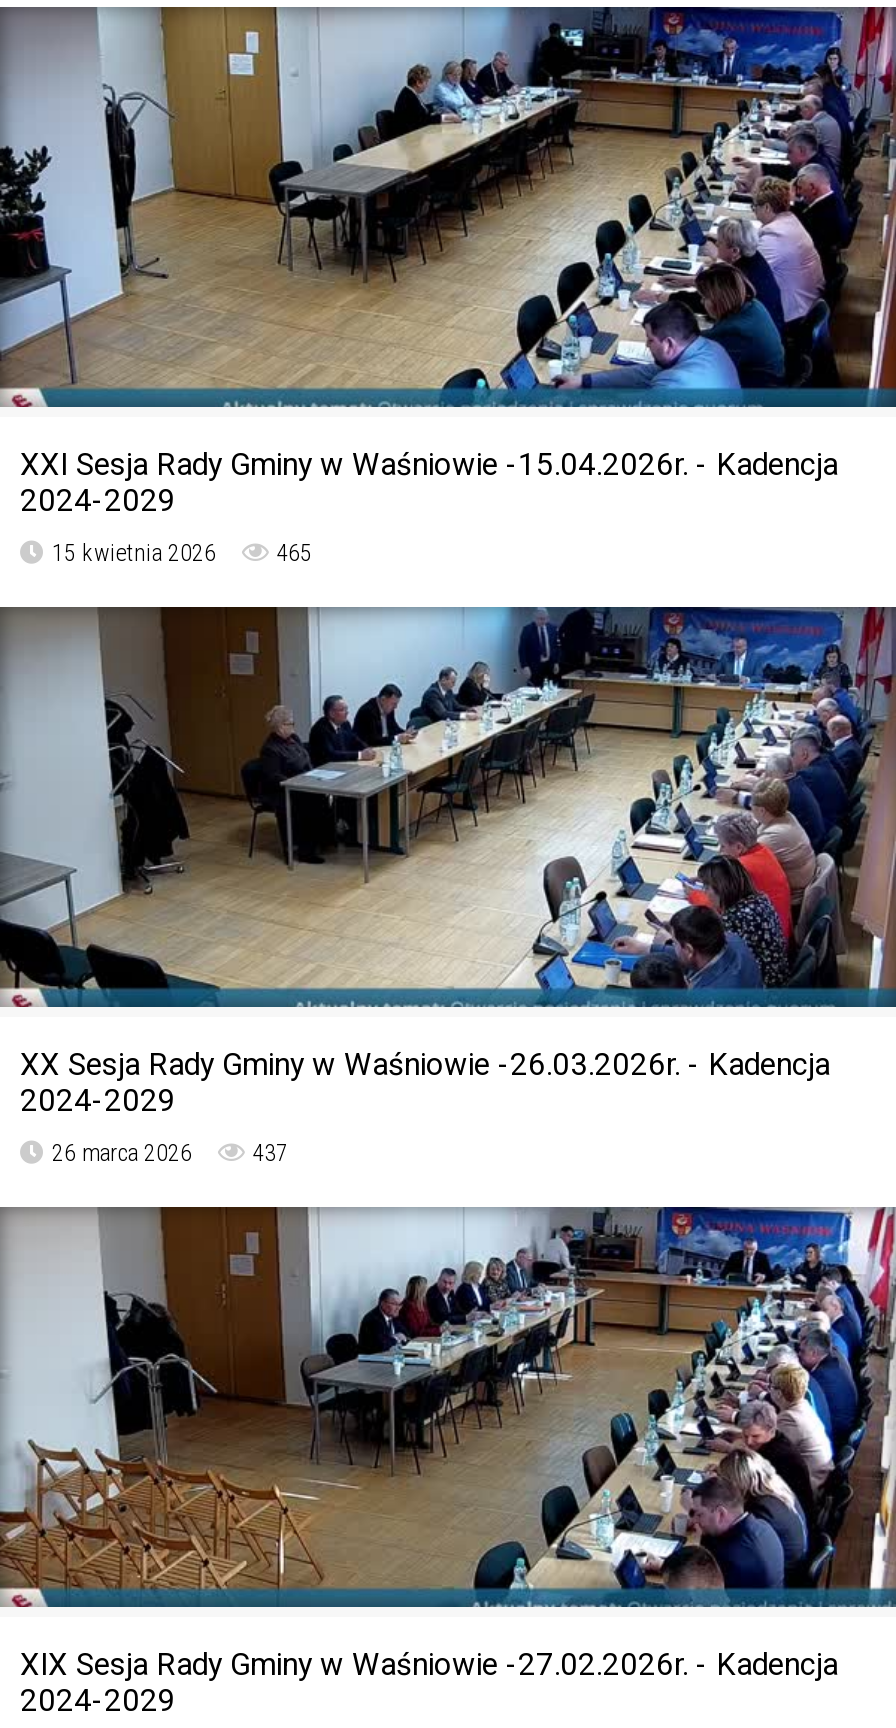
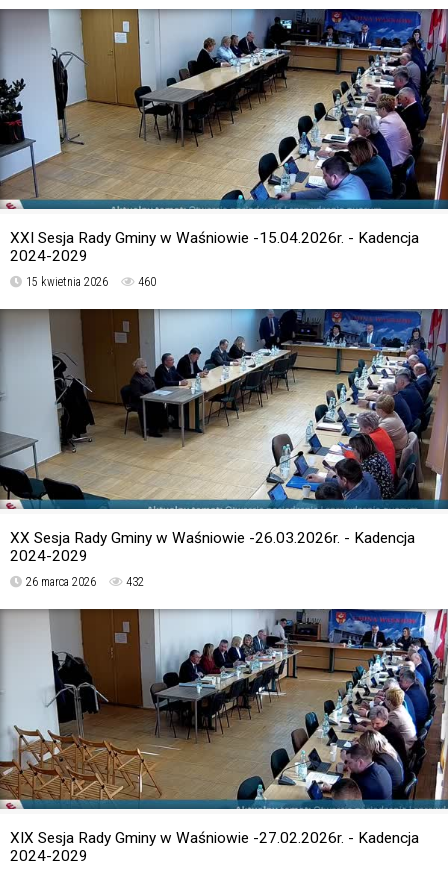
[52,538,312,566] 15 kwietnia 2026 465 -> [26,275,156,289] 15 kwietnia 2026 460
[52,1138,288,1166] 26 marca 2026 437 -> [26,575,144,589] 26 marca 2026 432

